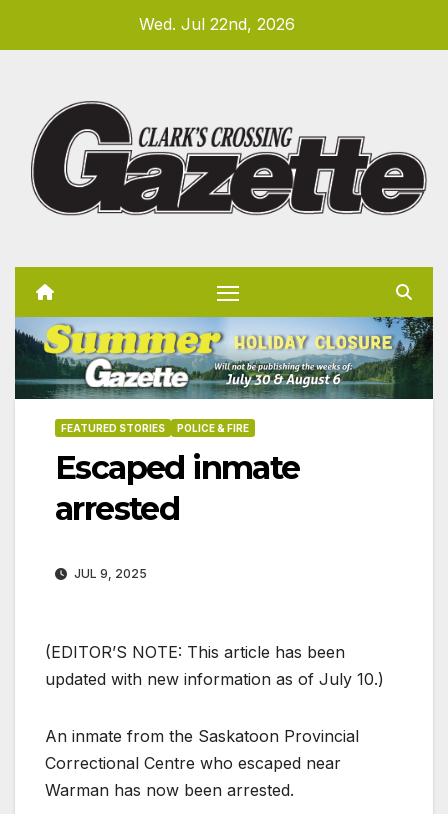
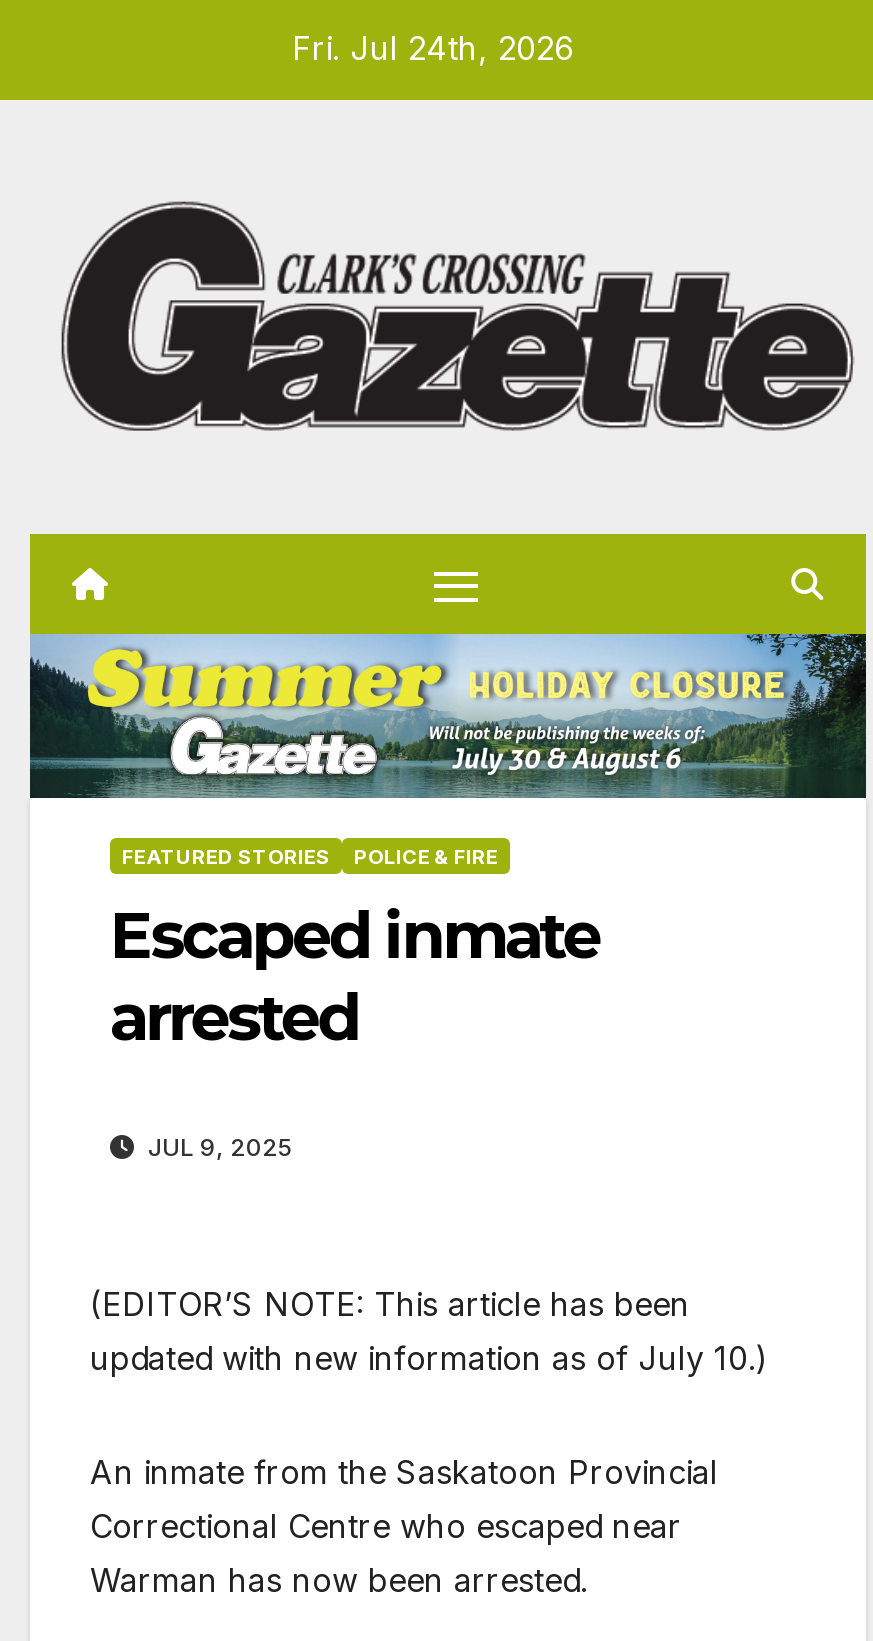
[138,14,294,34] Wed. Jul 22nd, 2026 -> [292,28,574,68] Fri. Jul 24th, 2026

